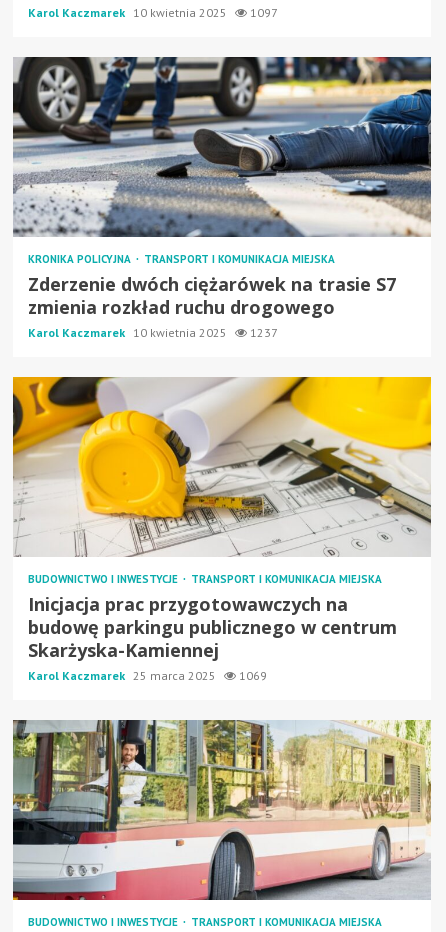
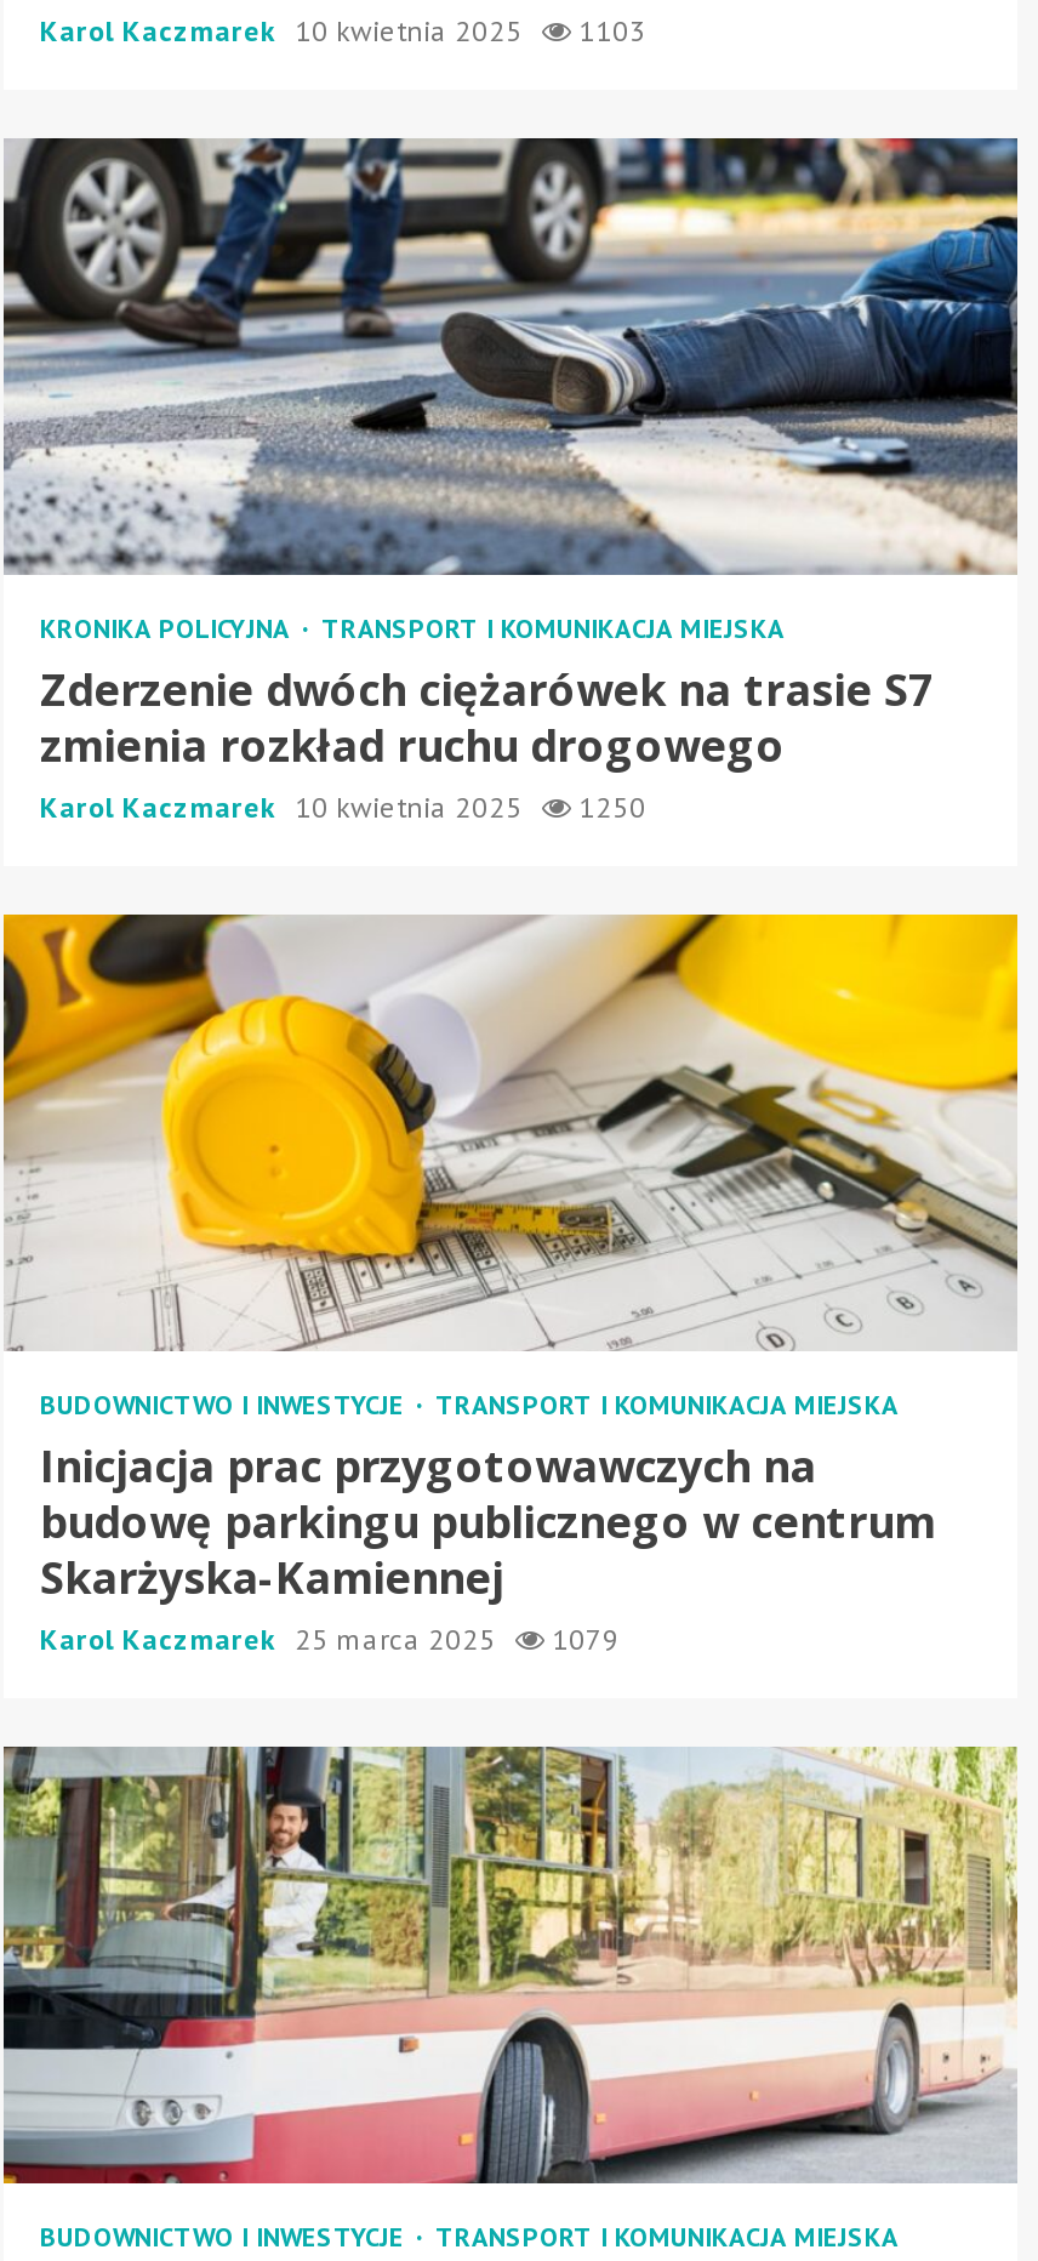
[28,5,278,20] Karol Kaczmarek 10 kwietnia 2025 1097 -> [40,11,646,48] Karol Kaczmarek 10 kwietnia 2025 1103
[28,325,278,340] Karol Kaczmarek 10 kwietnia 2025 1237 -> [40,787,646,824] Karol Kaczmarek 10 kwietnia 2025 1250
[28,668,267,683] Karol Kaczmarek 25 marca 2025 1069 -> [40,1620,620,1656] Karol Kaczmarek 25 marca 2025 1079

